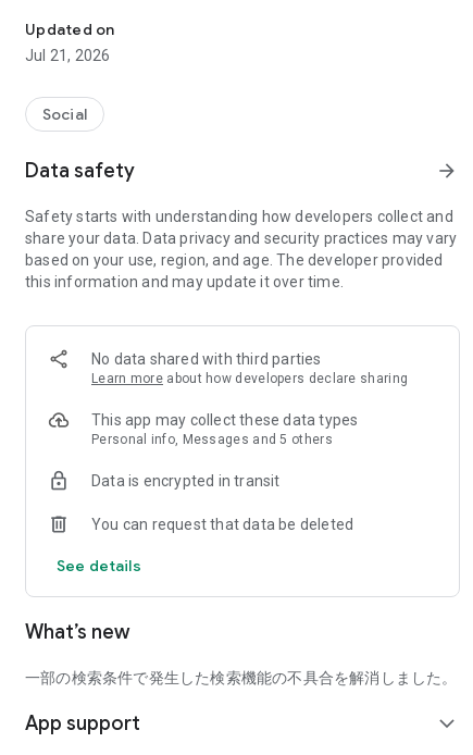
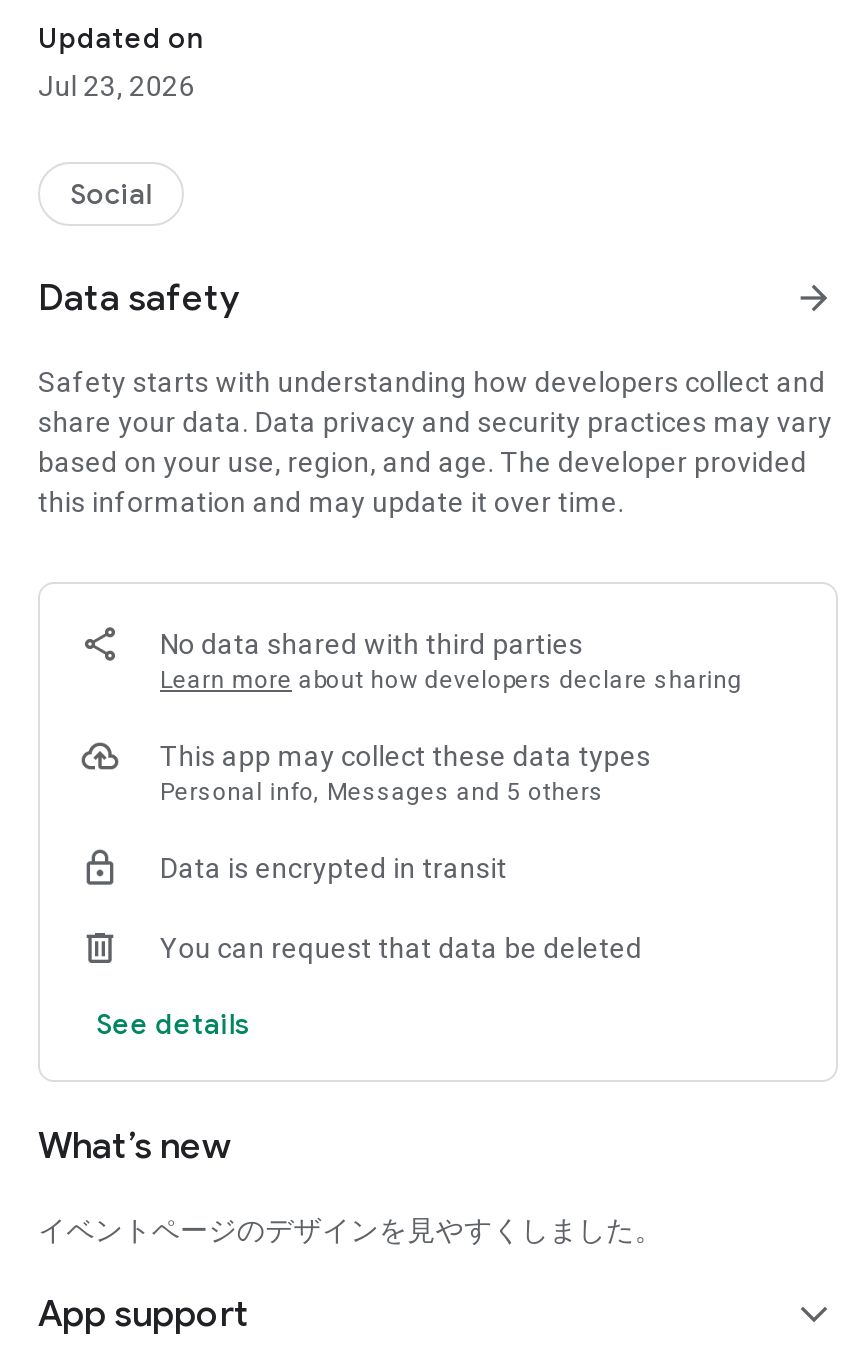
[25,47,110,64] Jul 21, 2026 -> [38,70,195,102] Jul 23, 2026
[25,669,457,686] 一部の検索条件で発生した検索機能の不具合を解消しました。 -> [38,1214,663,1246] イベントページのデザインを見やすくしました。

